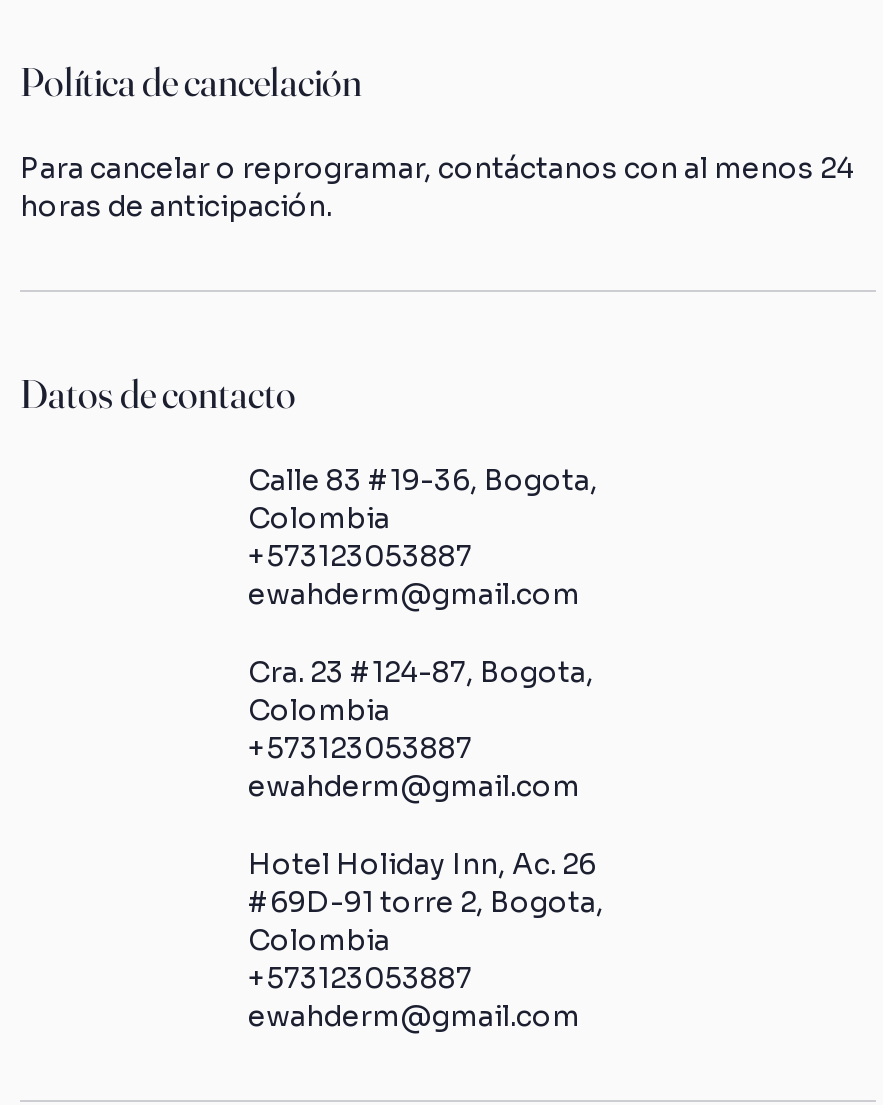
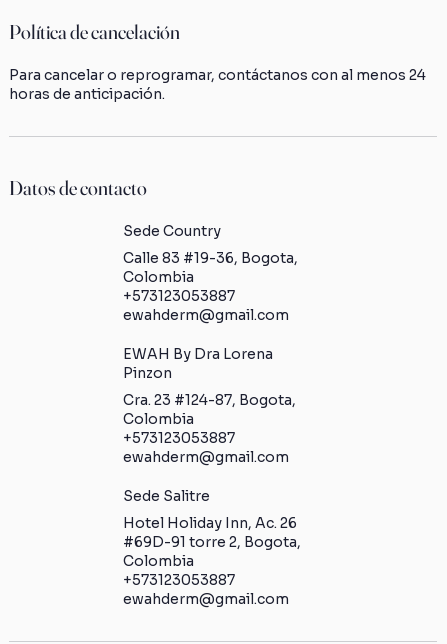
none -> [123,222,221,240] Sede Country
none -> [123,345,273,382] EWAH By Dra Lorena | Pinzon
none -> [123,487,210,505] Sede Salitre

